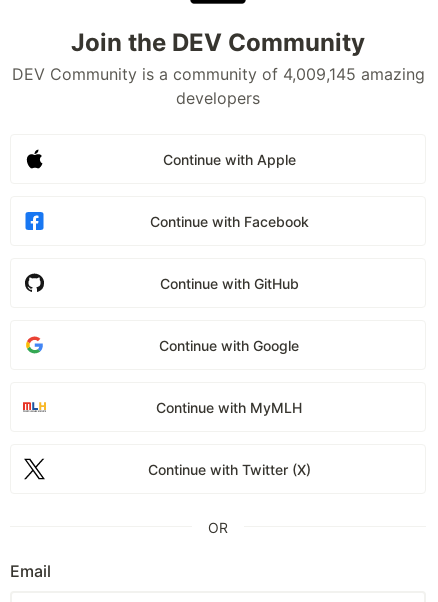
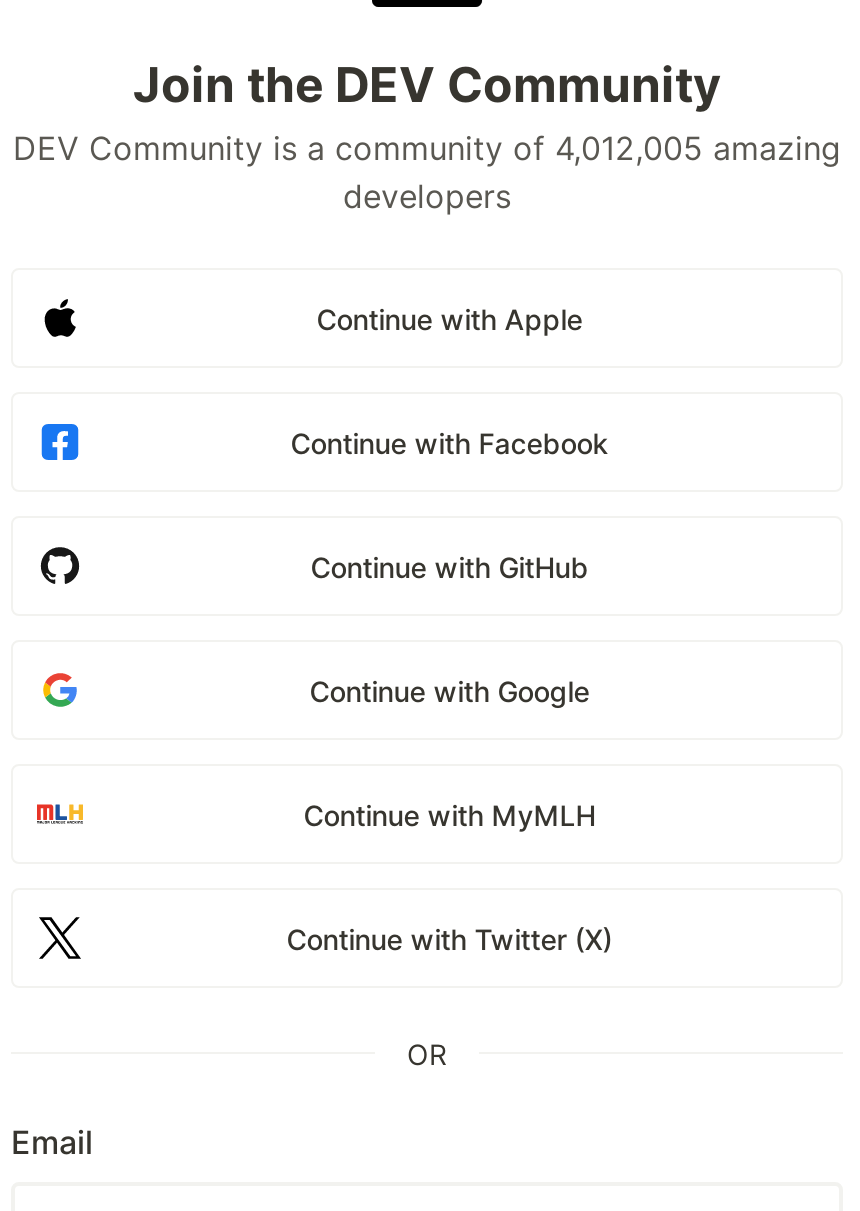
[11,64,424,84] DEV Community is a community of 4,009,145 amazing -> [13,128,841,168] DEV Community is a community of 4,012,005 amazing

